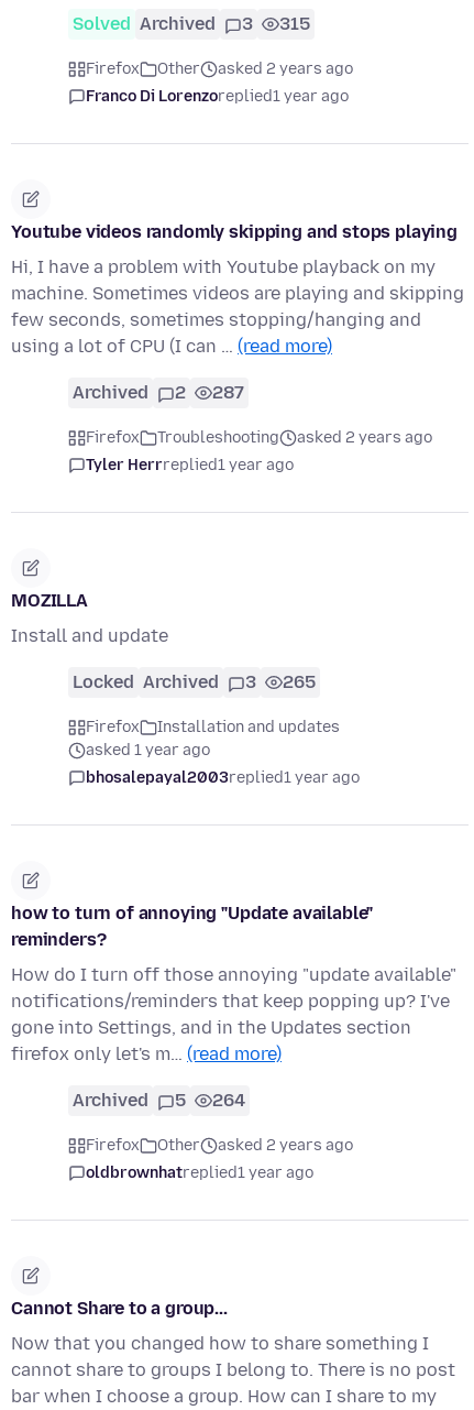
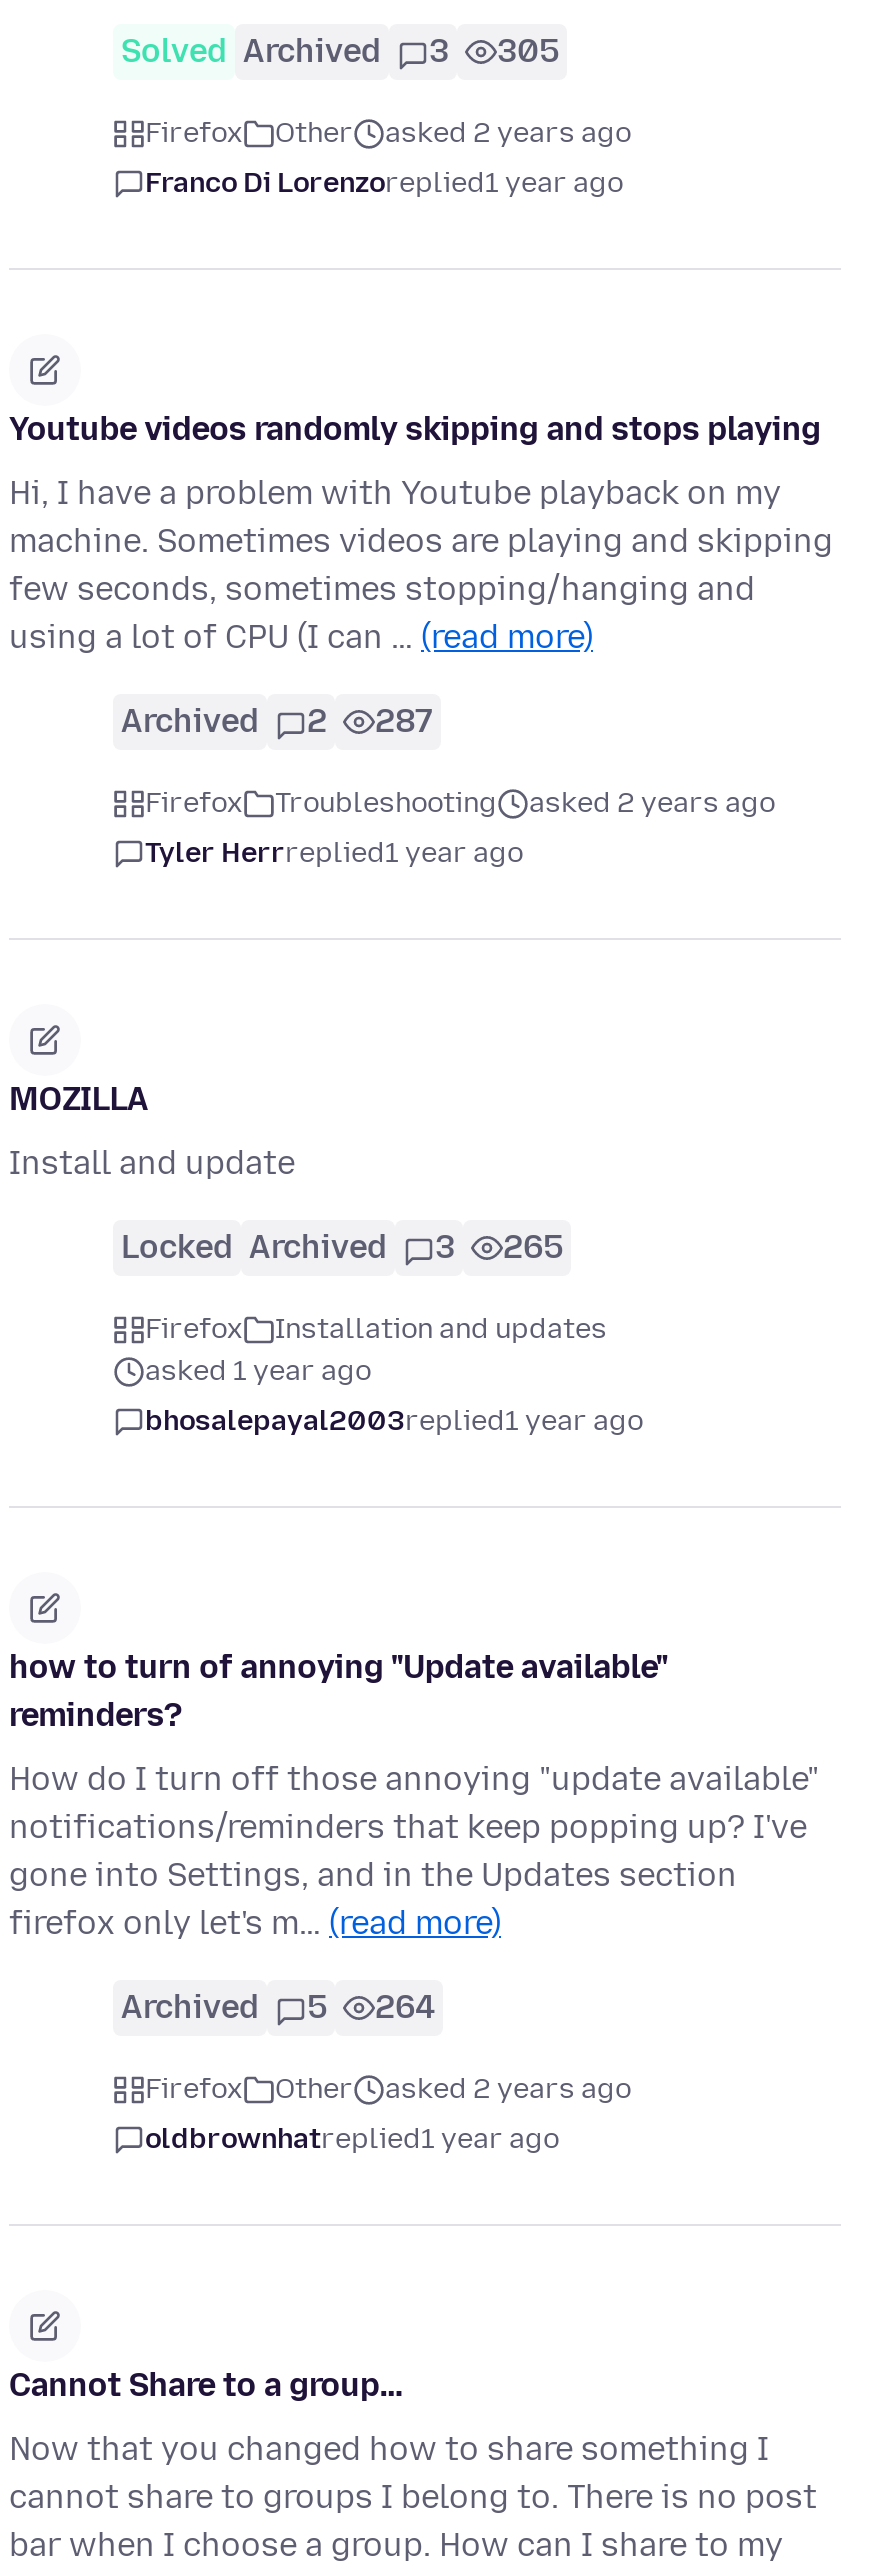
[73,14,310,35] Solved Archived 3 315 -> [121,33,559,71] Solved Archived 3 305

